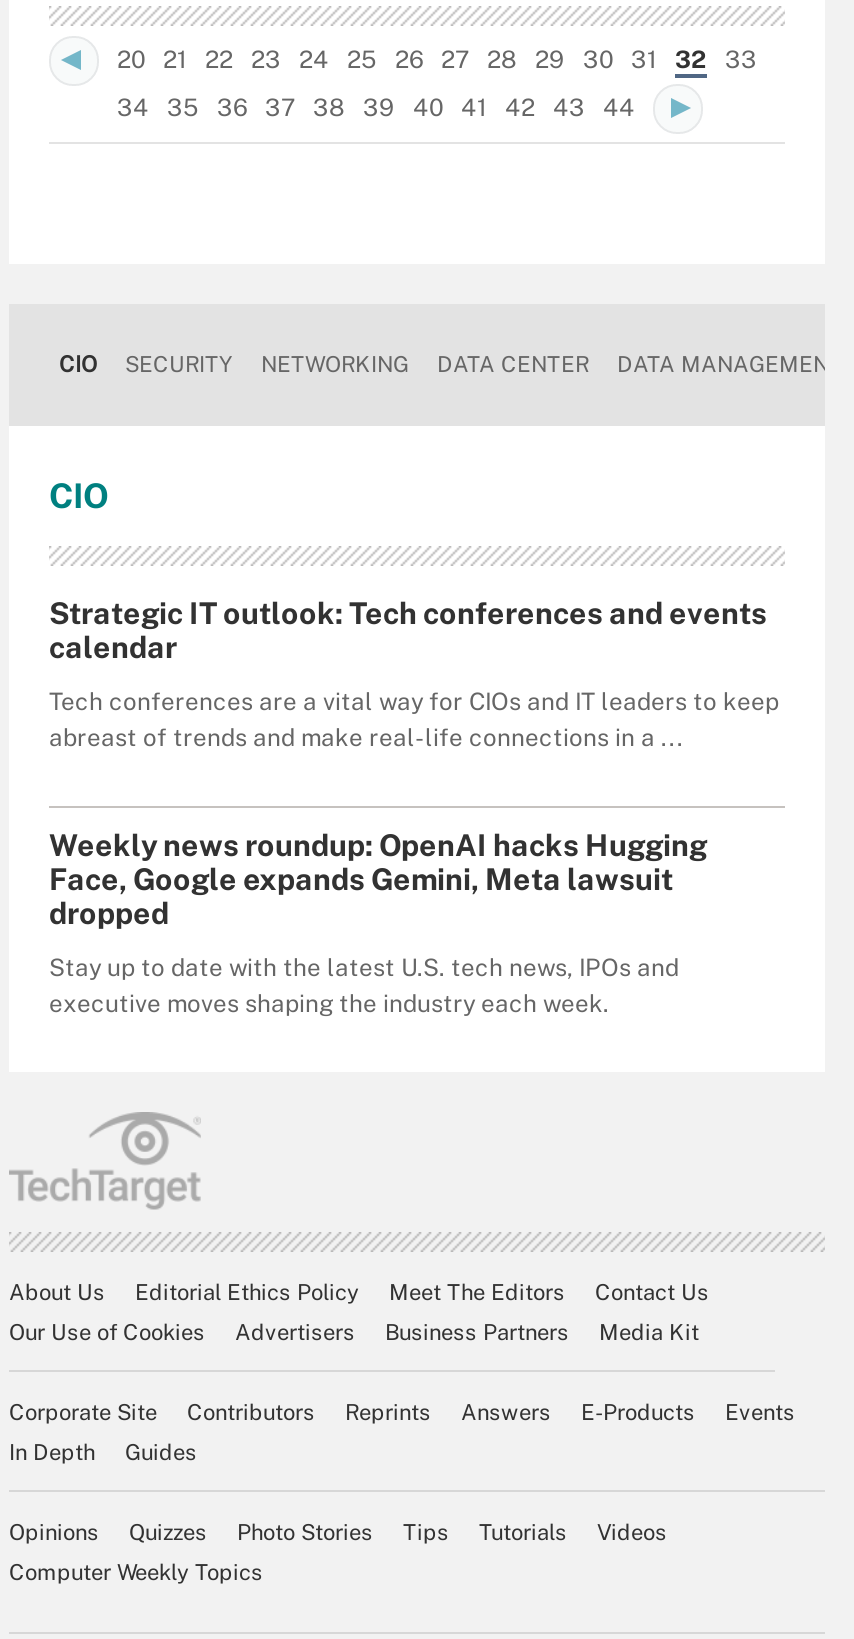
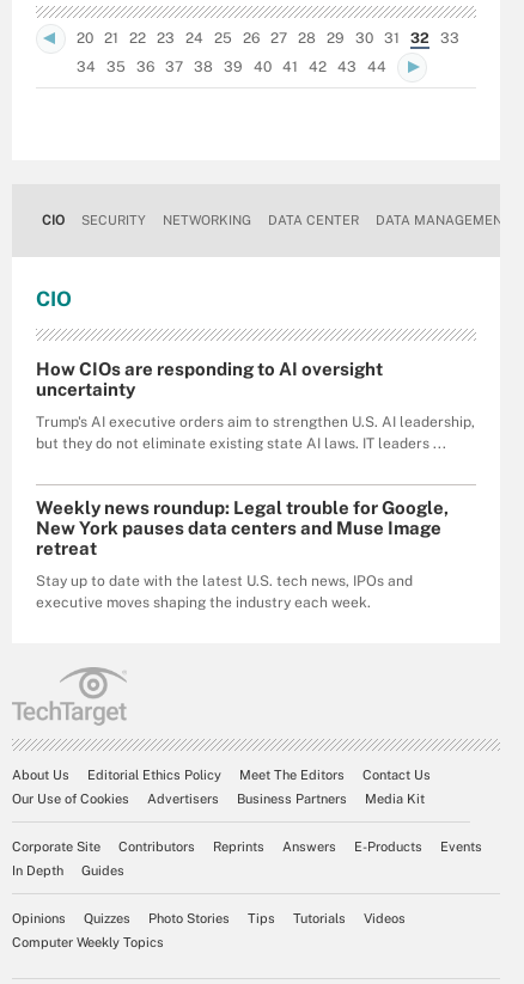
[49,596,767,664] Strategic IT outlook: Tech conferences and events | calendar -> [36,359,383,399] How CIOs are responding to AI oversight | uncertainty
[49,688,779,752] Tech conferences are a vital way for CIOs and IT leaders to keep | abreast of trends and make real-life connections in a ... -> [36,414,475,452] Trump's AI executive orders aim to strengthen U.S. AI leadership, | but they do not eliminate existing state AI laws. IT leaders ...
[49,828,707,930] Weekly news roundup: OpenAI hacks Hugging | Face, Google expands Gemini, Meta lawsuit | dropped -> [36,497,449,558] Weekly news roundup: Legal trouble for Google, | New York pauses data centers and Muse Image | retreat

